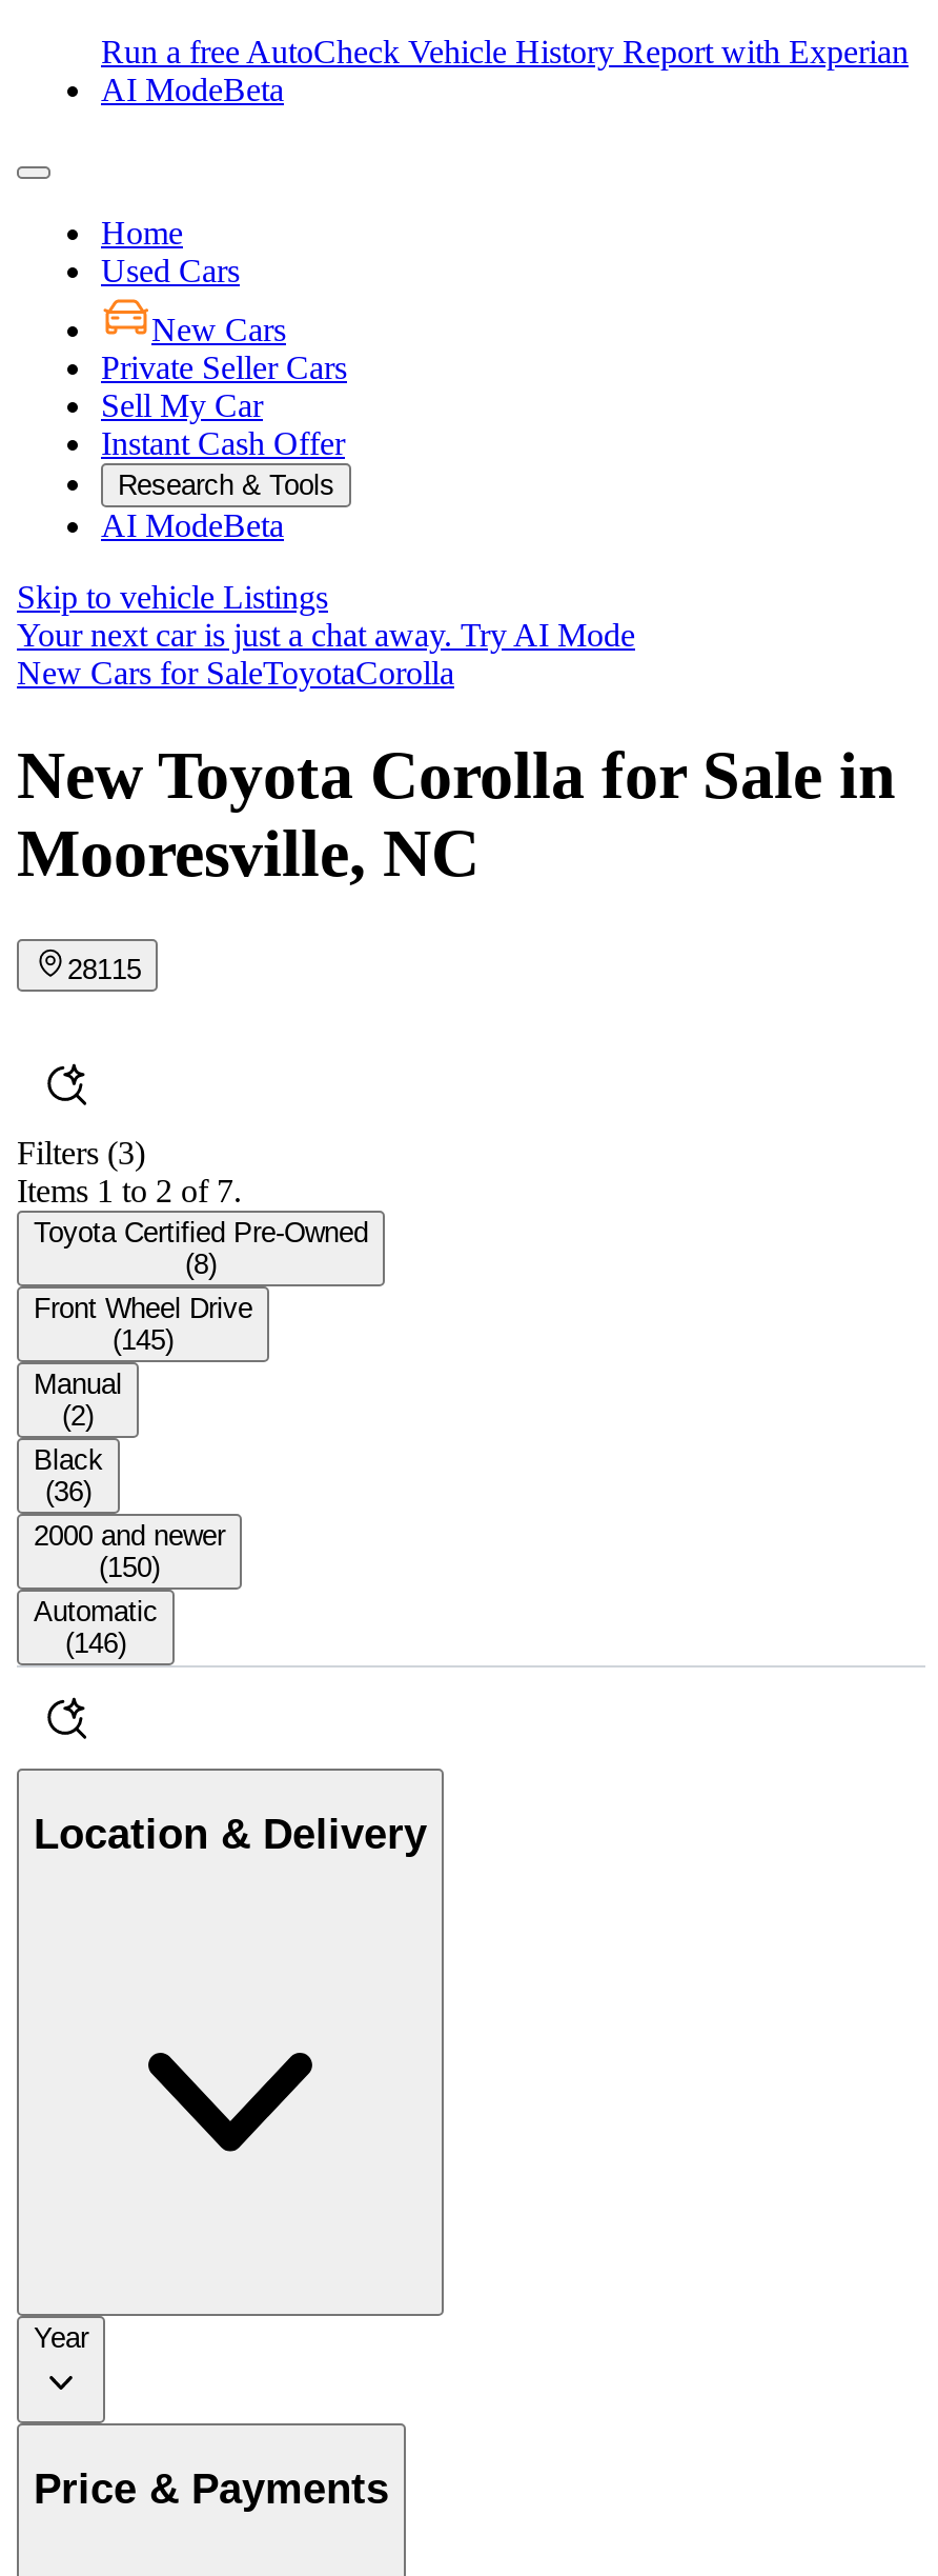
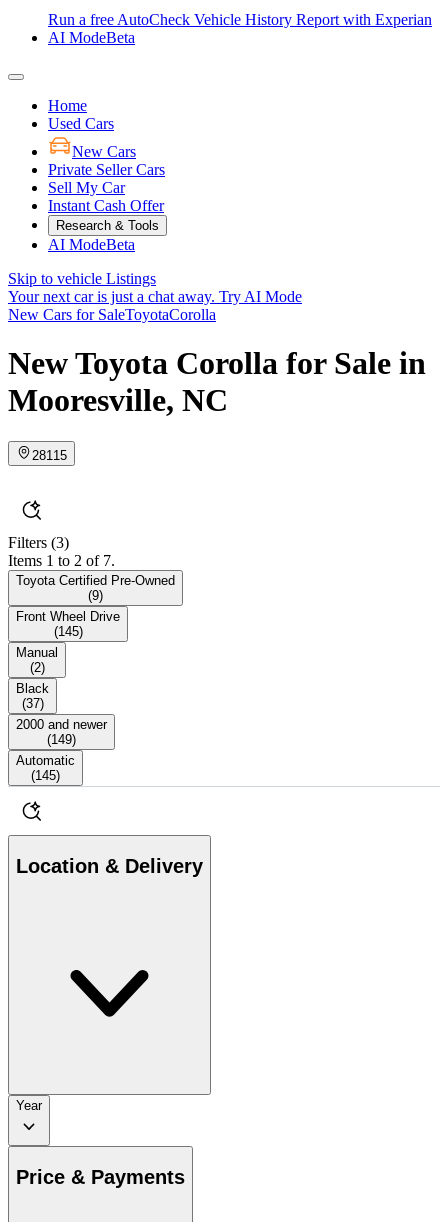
[185,1248,217,1280] (8) -> [88,588,103,603] (9)
[45,1476,91,1507] (36) -> [21,696,43,711] (37)
[99,1551,160,1583] (150) -> [47,732,76,747] (149)
[65,1627,126,1659] (146) -> [31,768,60,783] (145)

